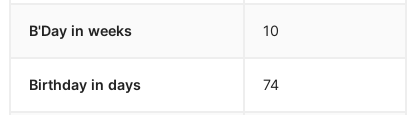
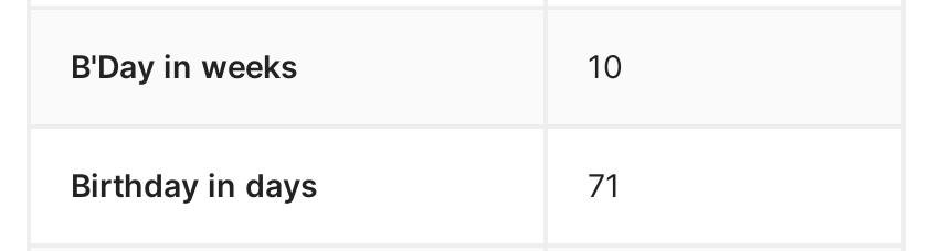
[263,76,279,93] 74 -> [588,166,621,204] 71

